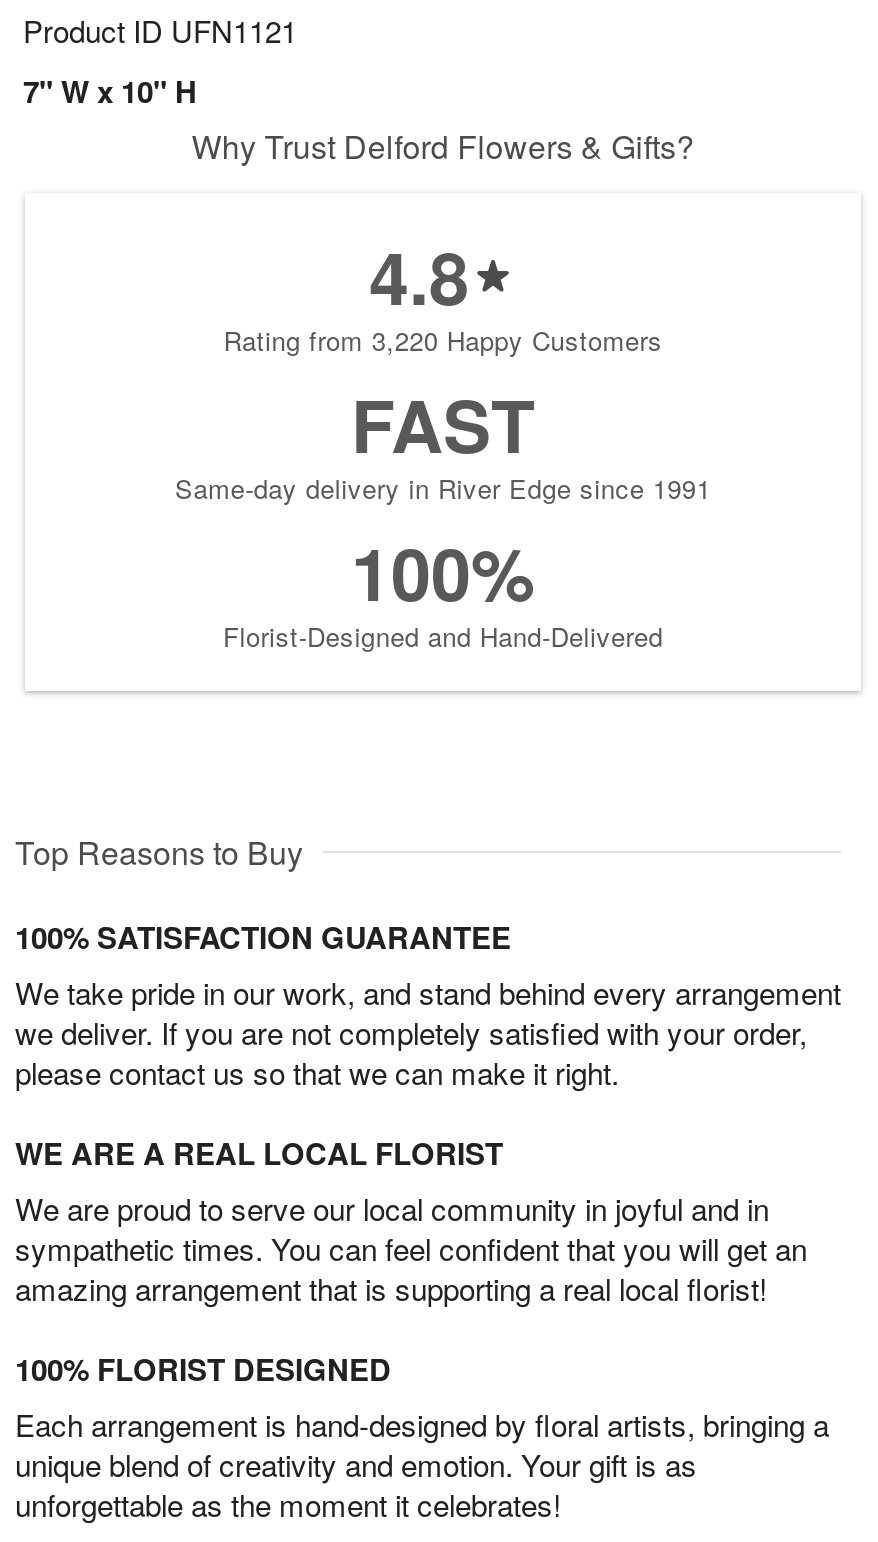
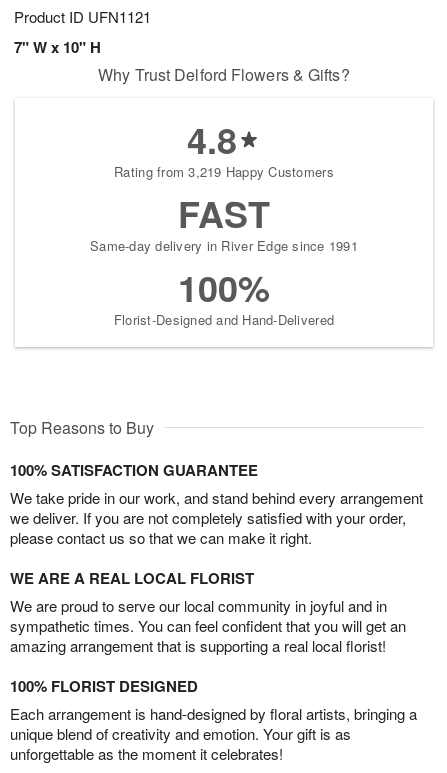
[223,322,663,360] Rating from 3,220 Happy Customers -> [114,162,334,181] Rating from 3,219 Happy Customers

